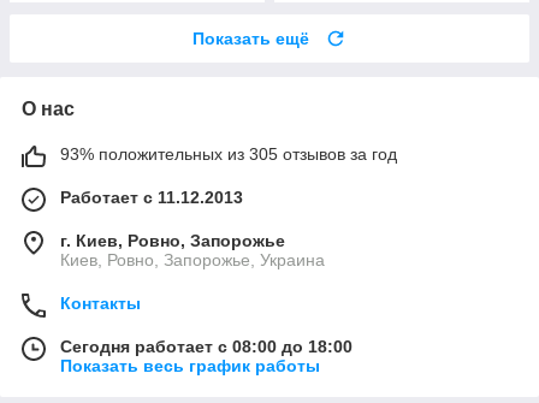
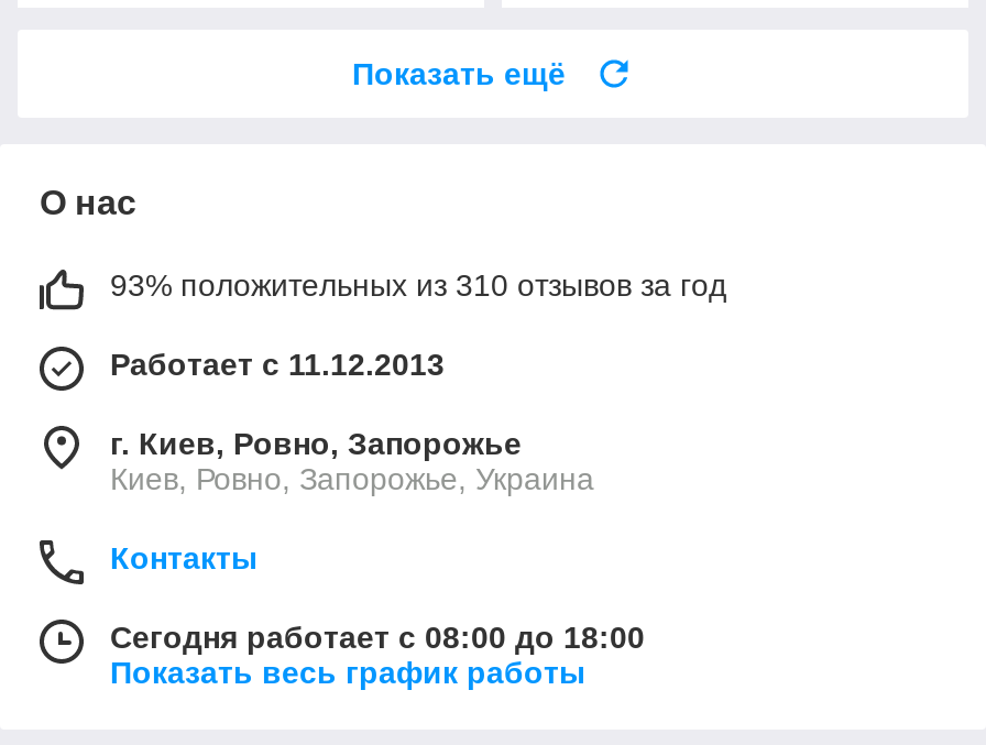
[60,144,397,163] 93% положительных из 305 отзывов за год -> [110,267,726,302] 93% положительных из 310 отзывов за год

